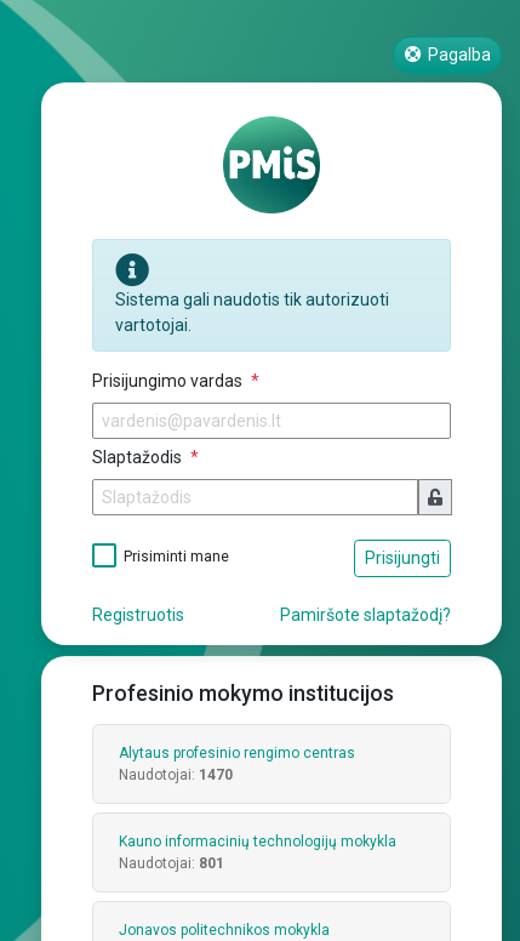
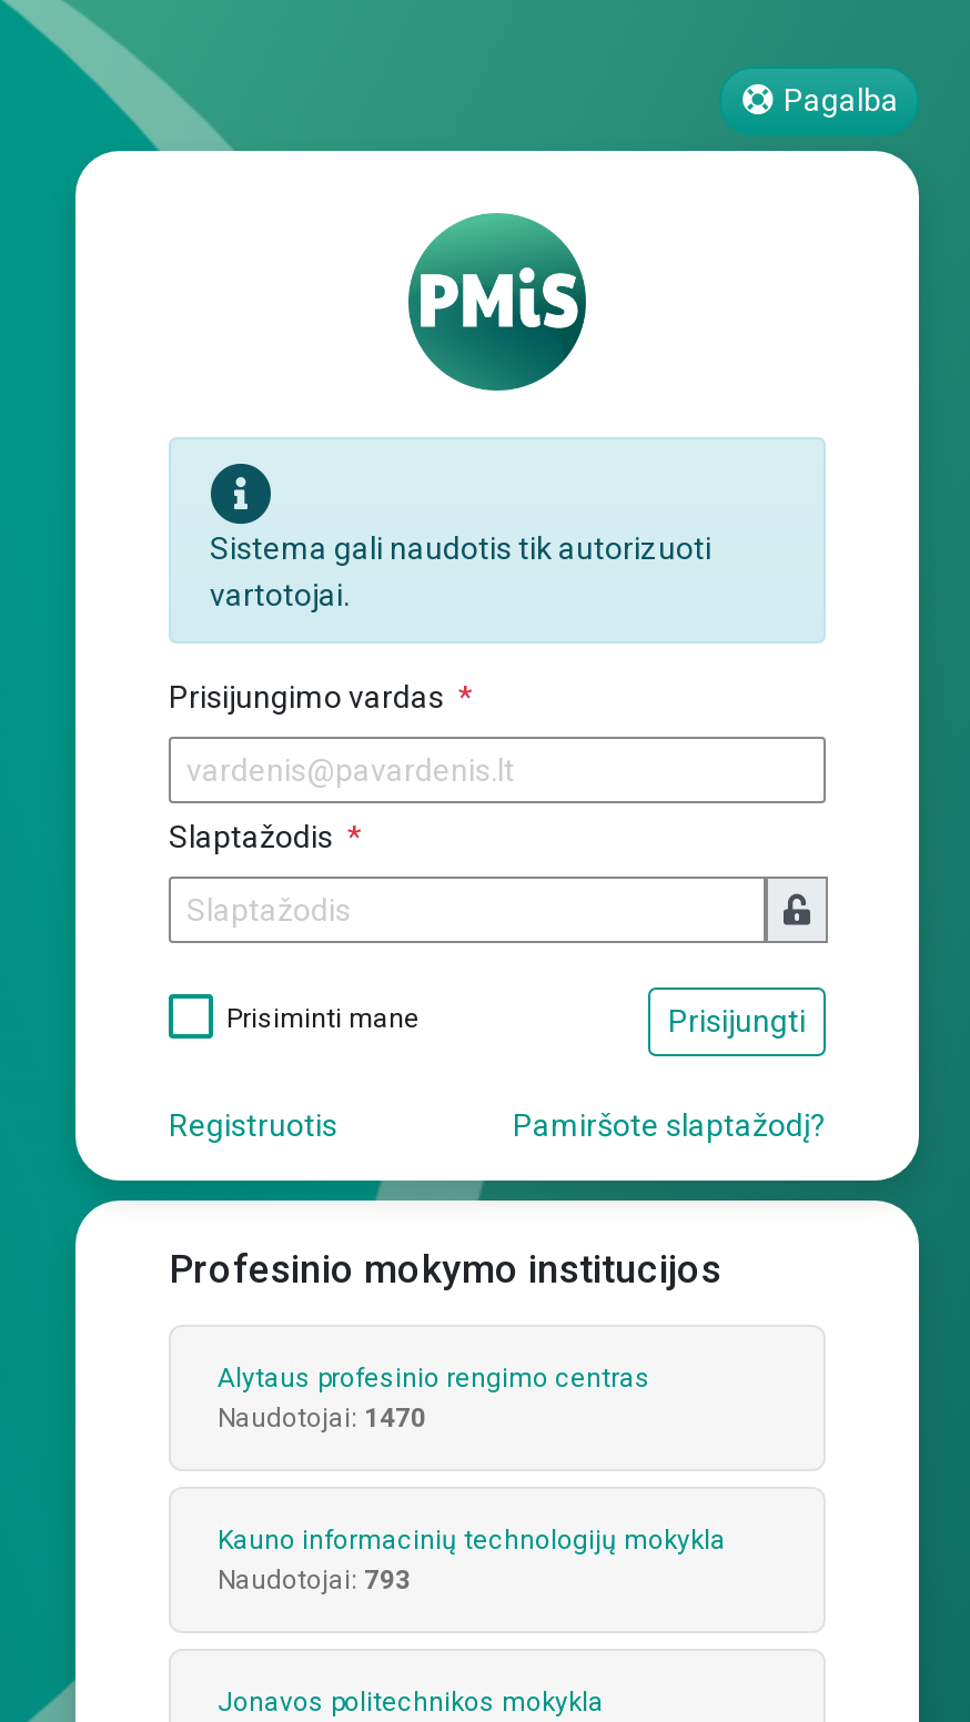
[119,855,224,872] Naudotojai: 801 -> [218,1564,411,1595] Naudotojai: 793

